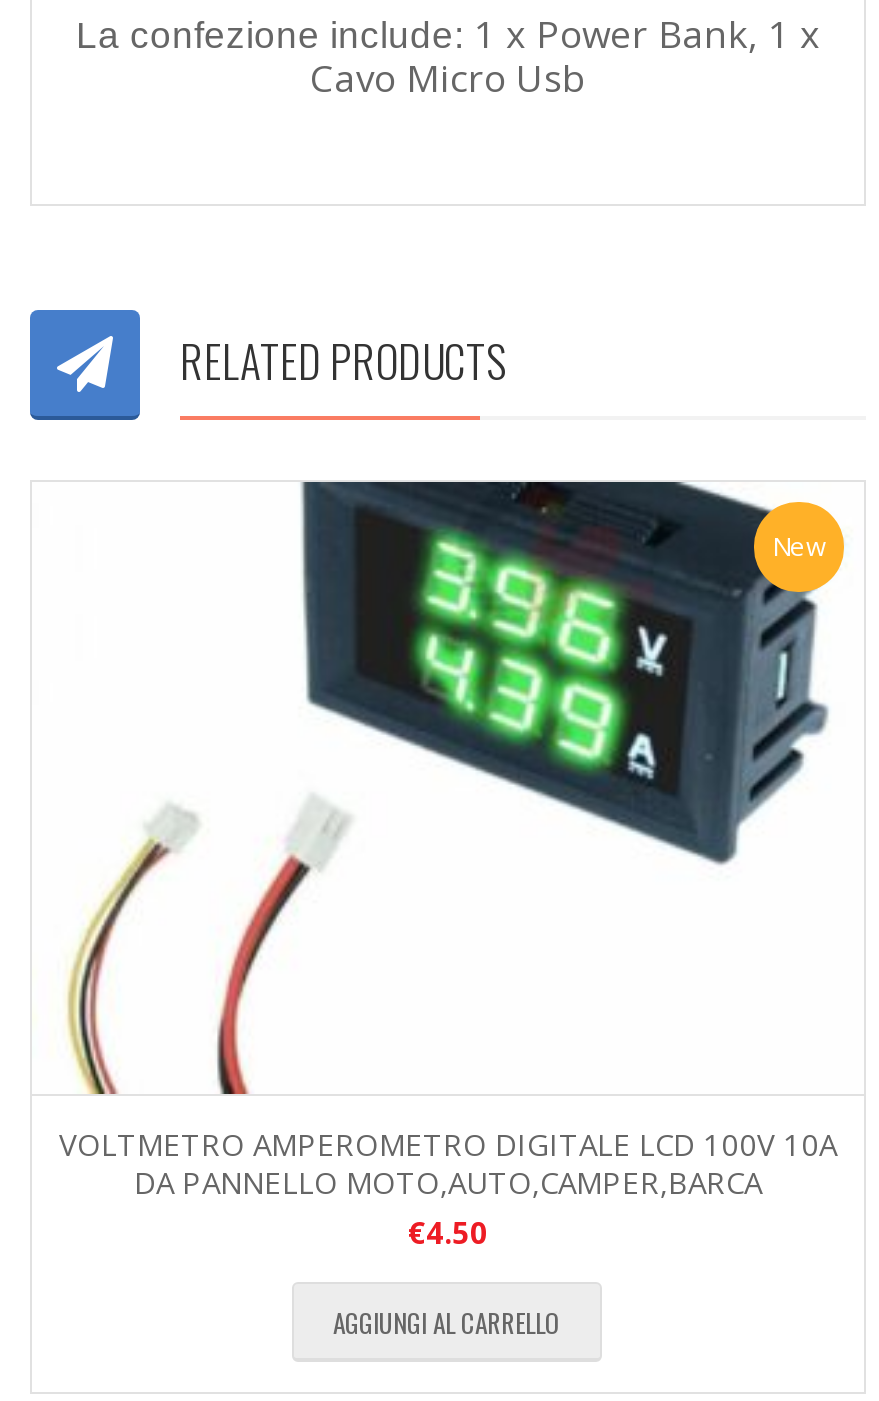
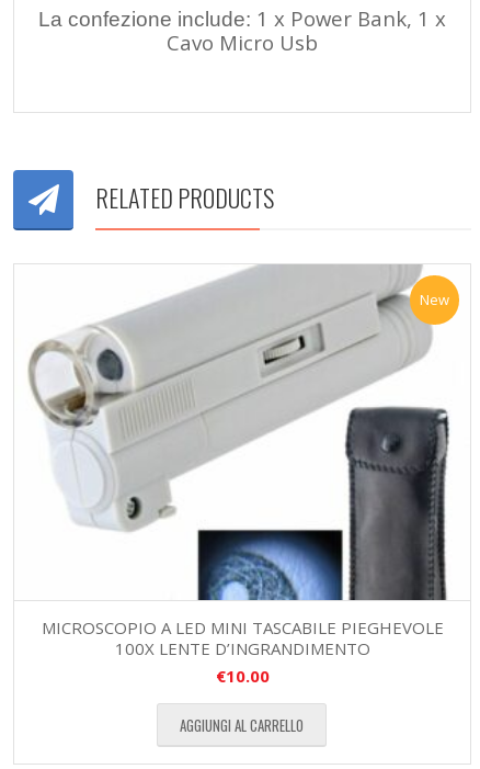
[58,480,837,1253] [image] | VOLTMETRO AMPEROMETRO DIGITALE LCD 100V 10A | DA PANNELLO MOTO,AUTO,CAMPER,BARCA | €4.50 -> [27,264,450,687] [image] | MICROSCOPIO A LED MINI TASCABILE PIEGHEVOLE | 100X LENTE D’INGRANDIMENTO | €10.00

